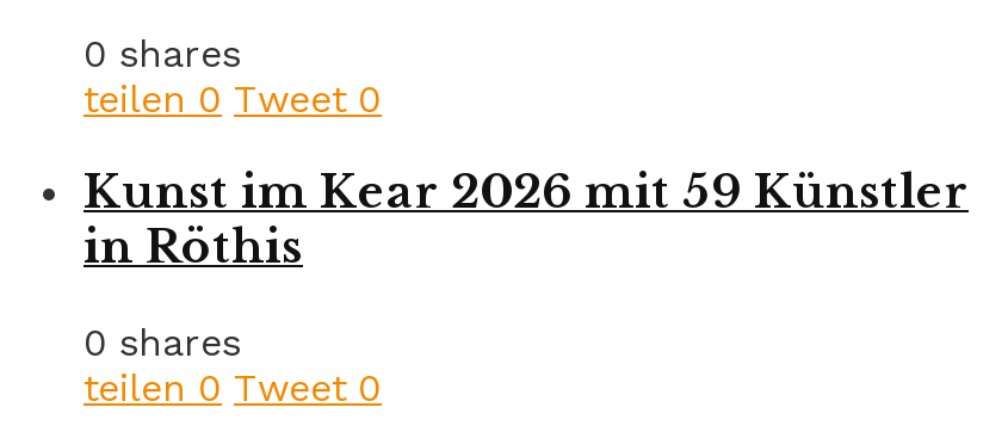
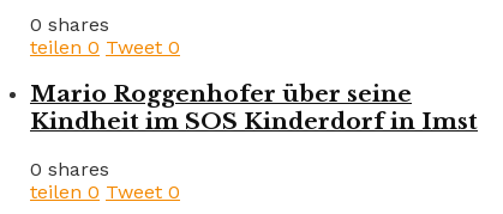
[84,166,969,275] Kunst im Kear 2026 mit 59 Künstler | in Röthis -> [30,81,478,136] Mario Roggenhofer über seine | Kindheit im SOS Kinderdorf in Imst

